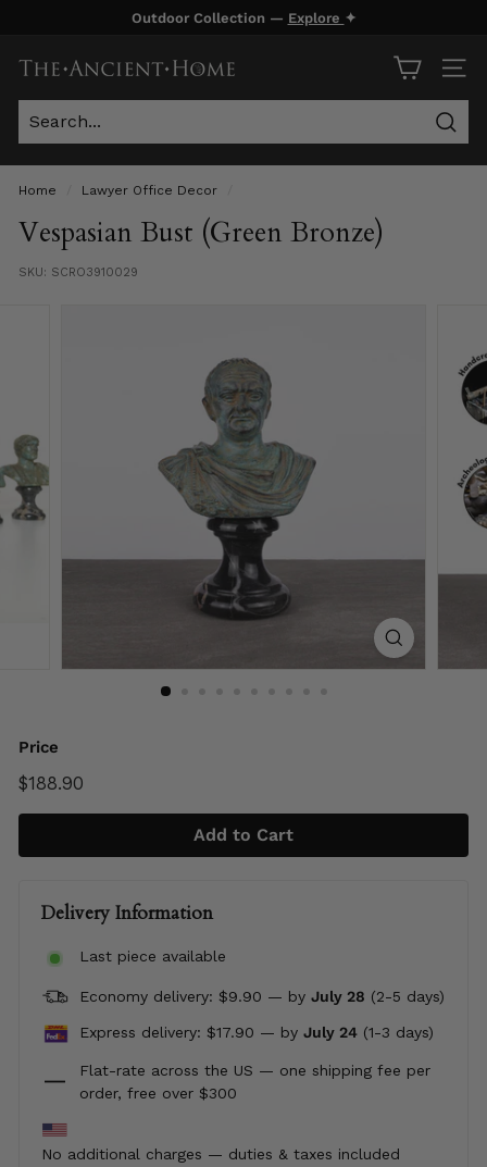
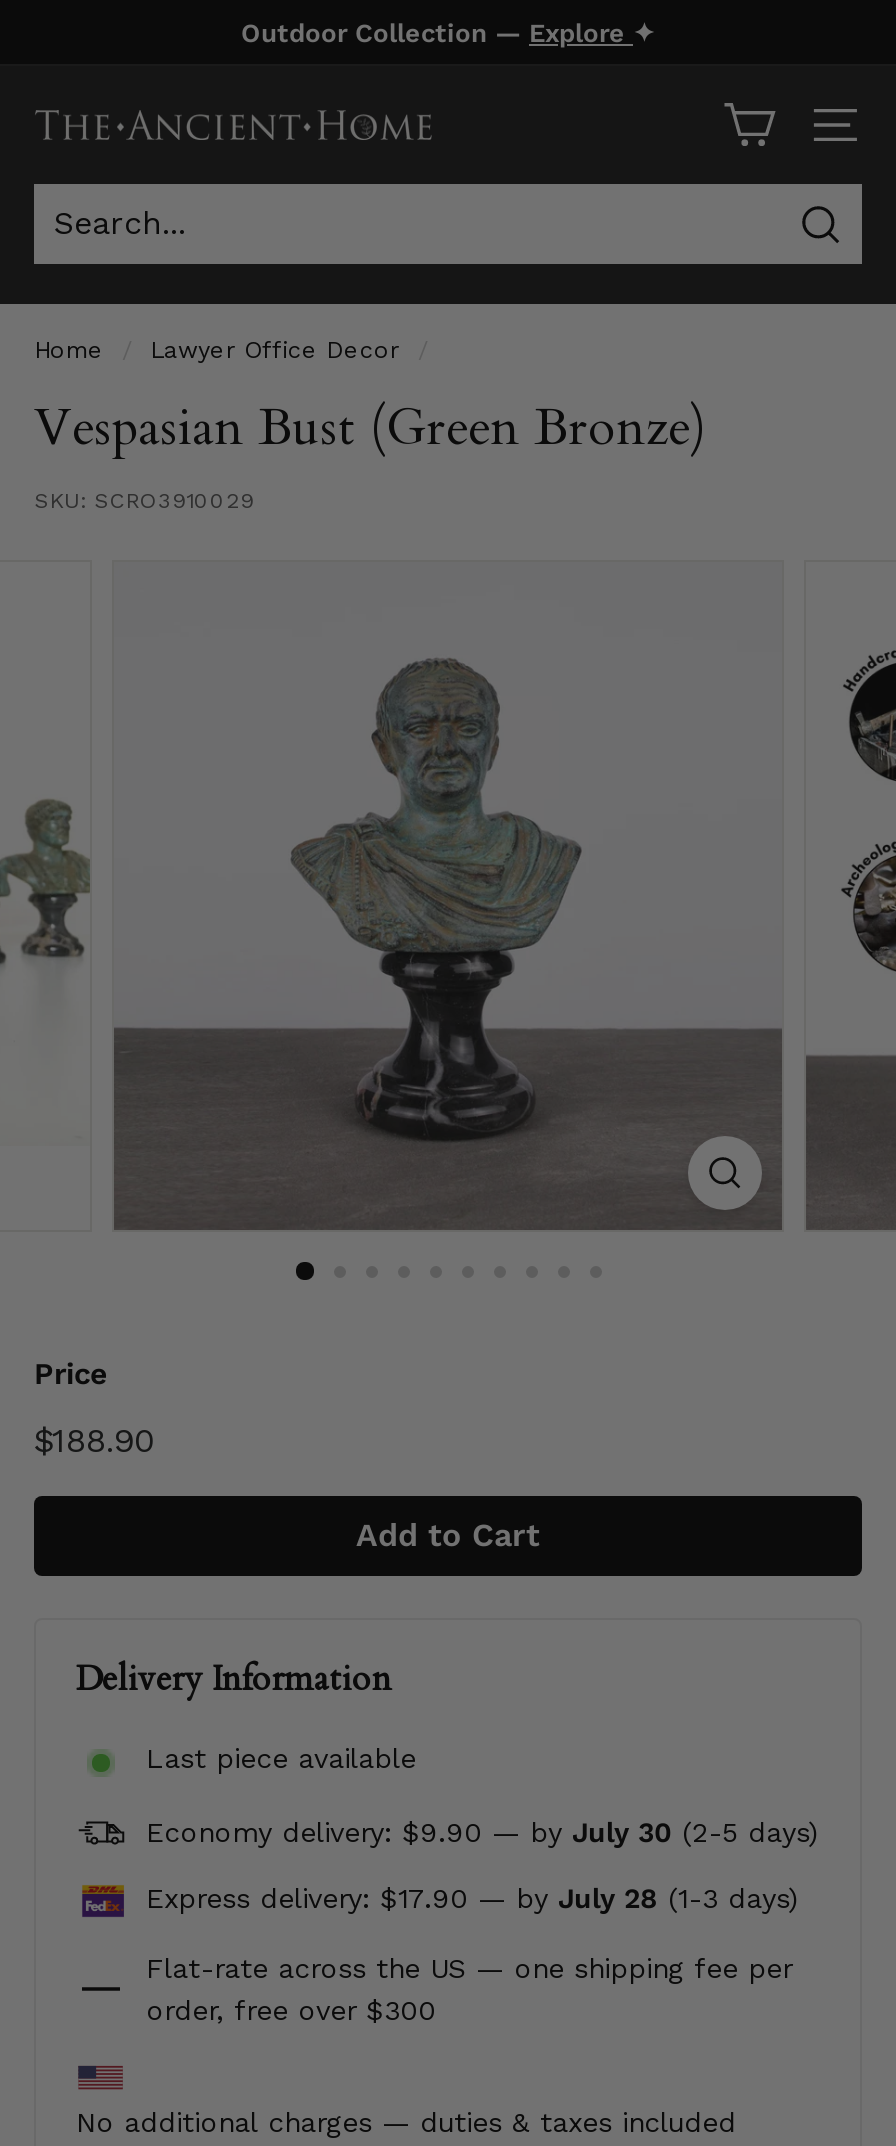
[79,987,445,1004] Economy delivery: $9.90 — by July 28 (2-5 days) -> [146,1815,818,1847] Economy delivery: $9.90 — by July 30 (2-5 days)
[79,1023,434,1040] Express delivery: $17.90 — by July 24 (1-3 days) -> [146,1881,798,1913] Express delivery: $17.90 — by July 28 (1-3 days)

